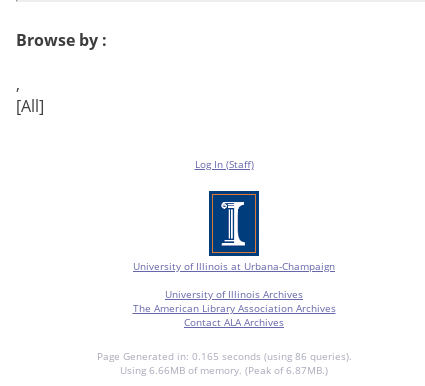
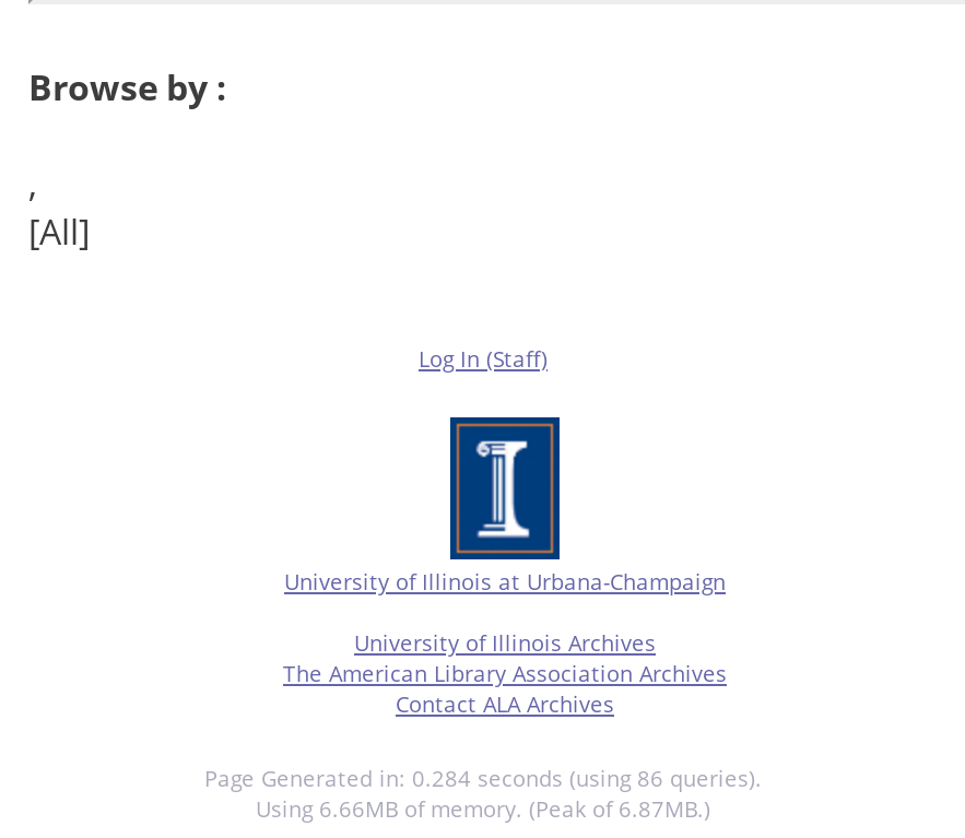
[96,349,351,363] Page Generated in: 0.165 seconds (using 86 queries). -> [204,763,762,794] Page Generated in: 0.284 seconds (using 86 queries).

